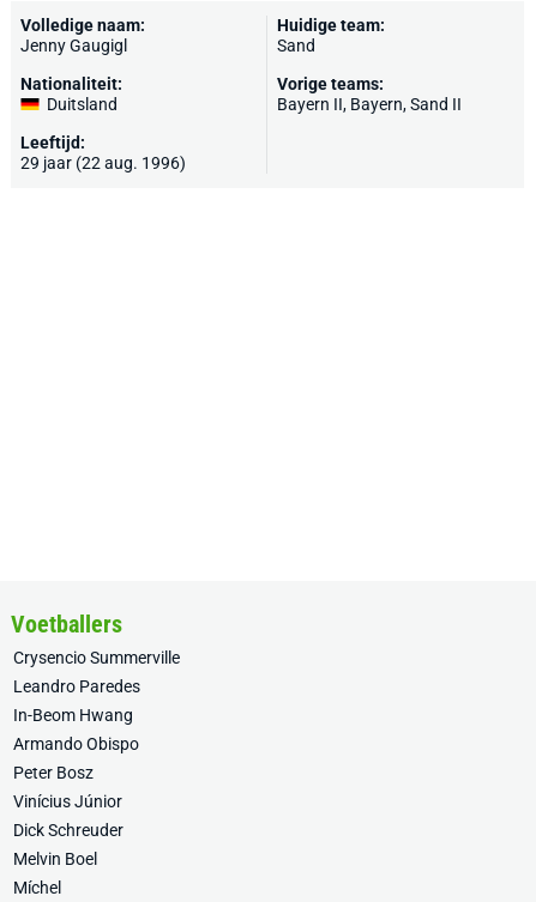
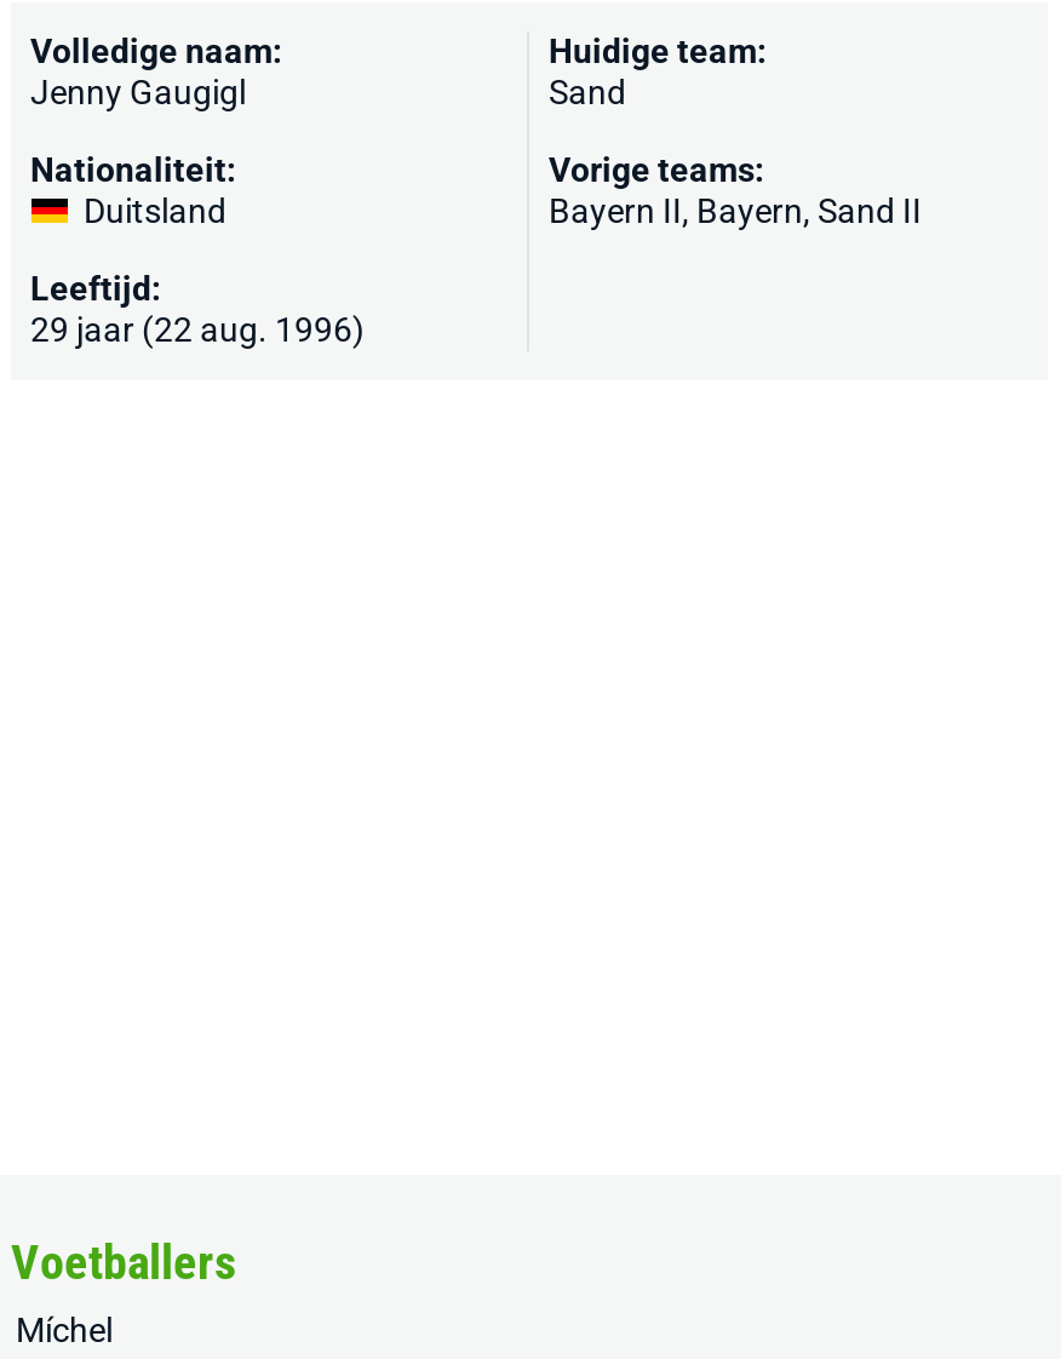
[13,648,180,868] Crysencio Summerville | Leandro Paredes | In-Beom Hwang | Armando Obispo | Peter Bosz | Vinícius Júnior | Dick Schreuder | Melvin Boel -> none

